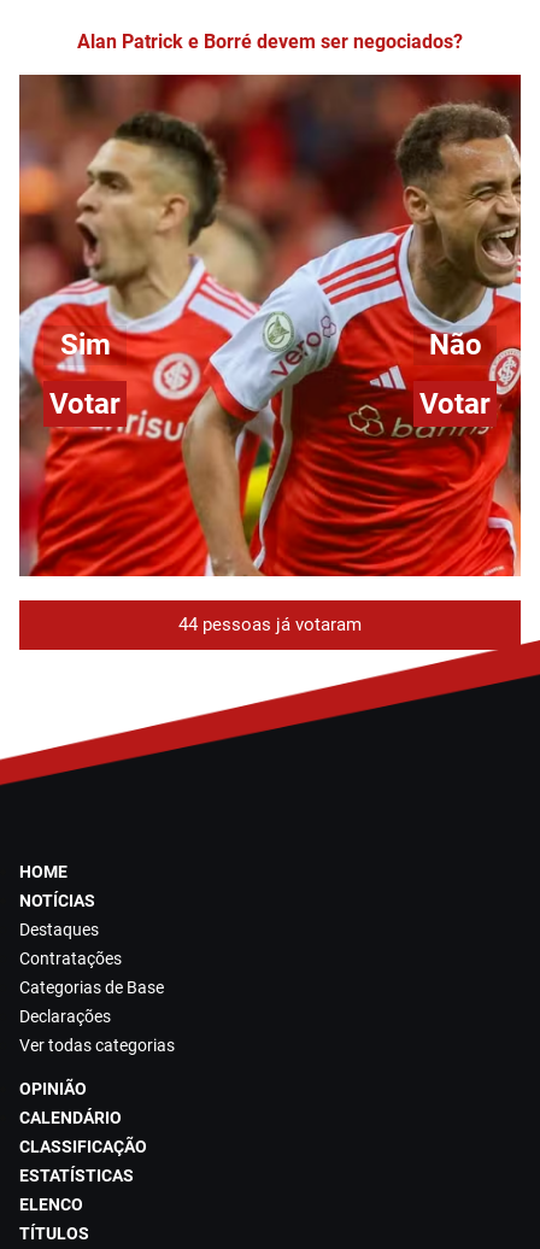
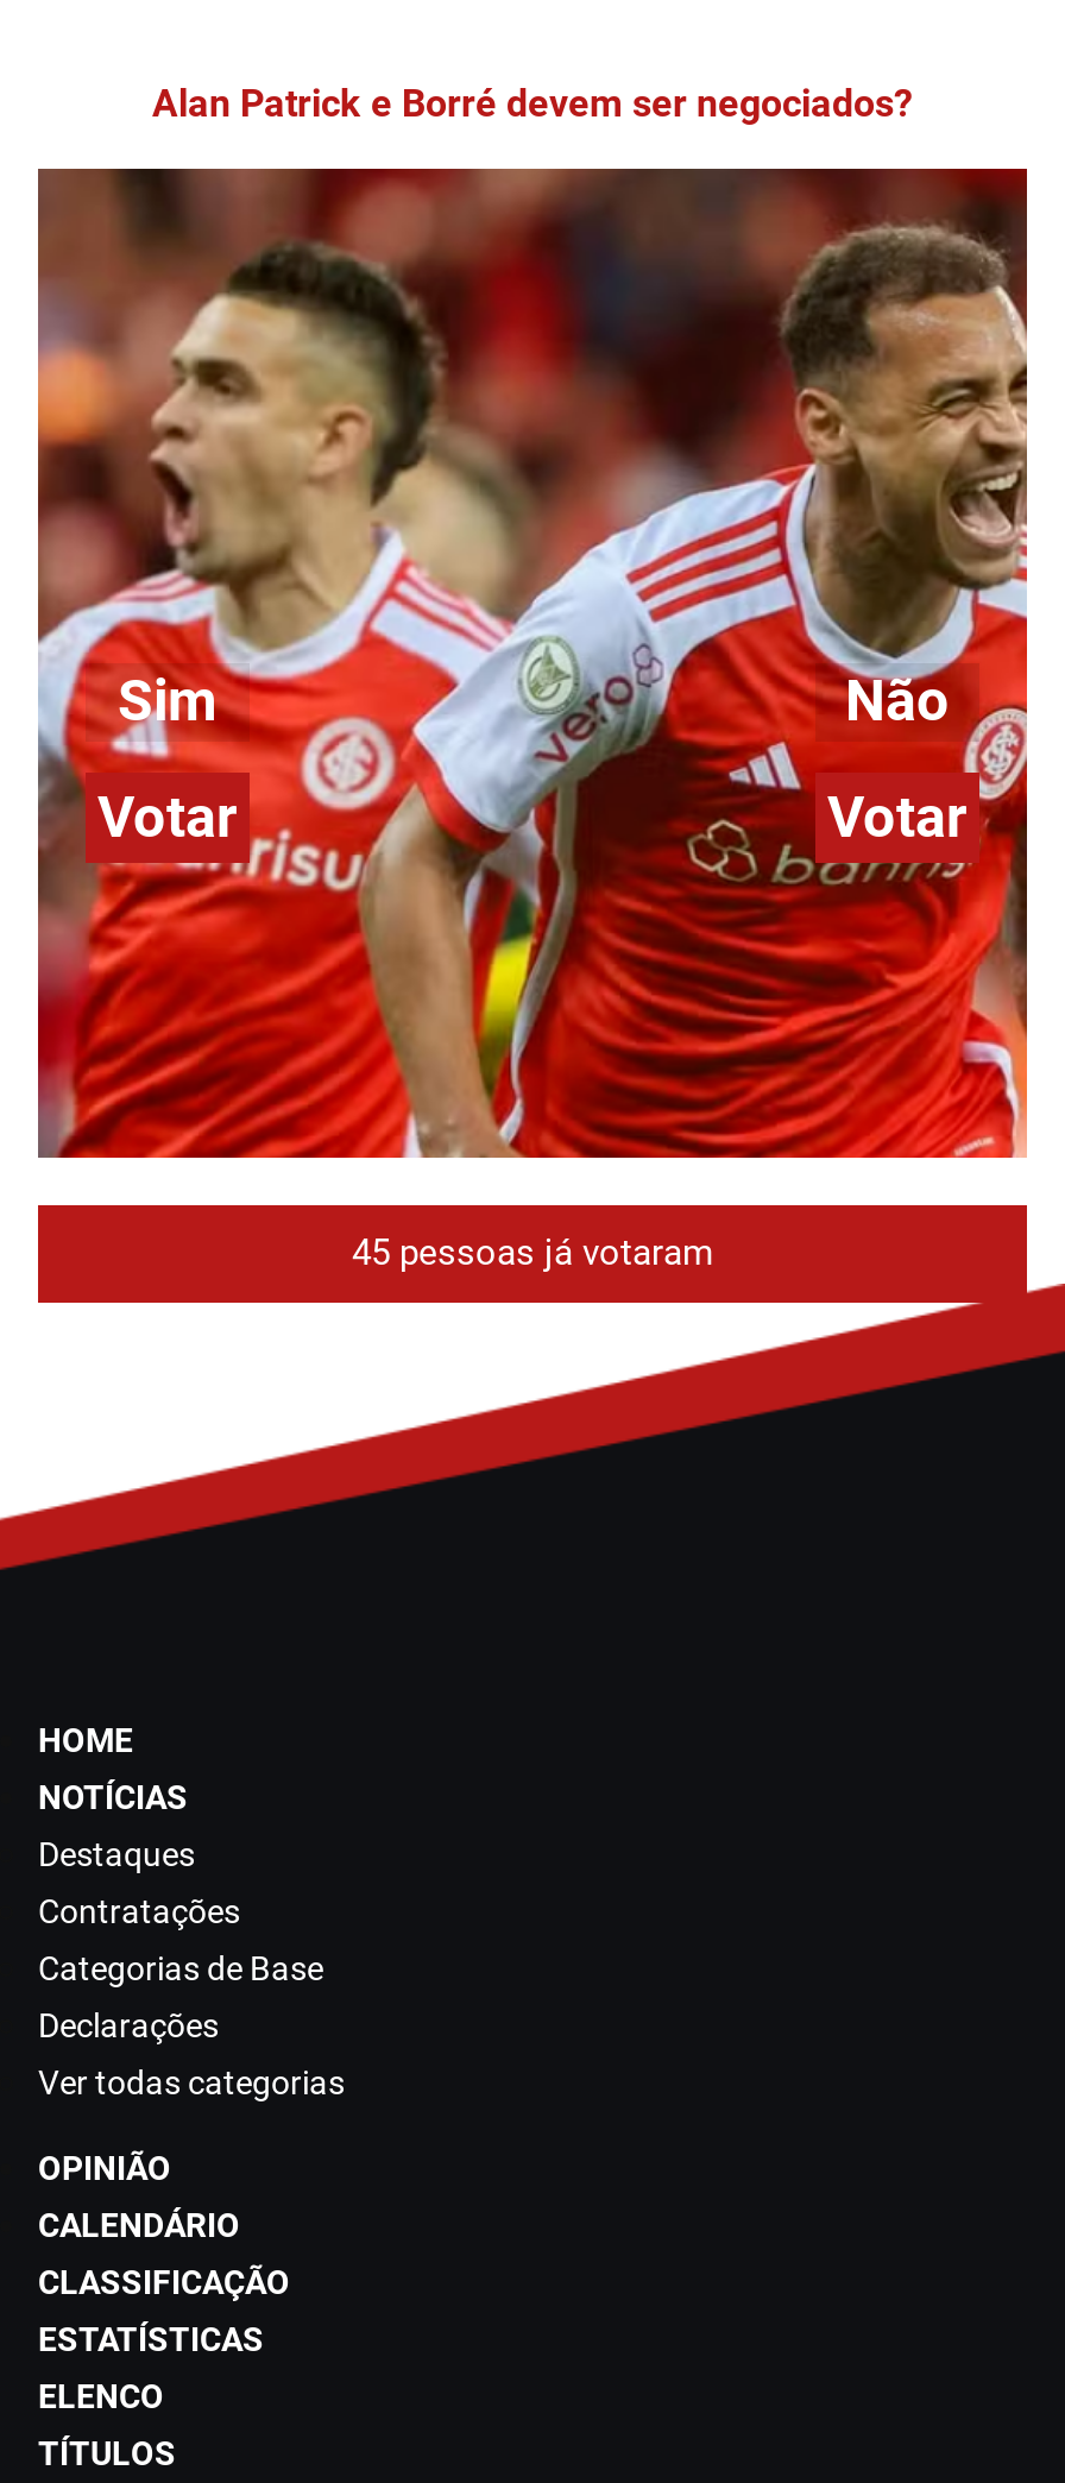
[178,614,362,635] 44 pessoas já votaram -> [352,1231,713,1274] 45 pessoas já votaram

